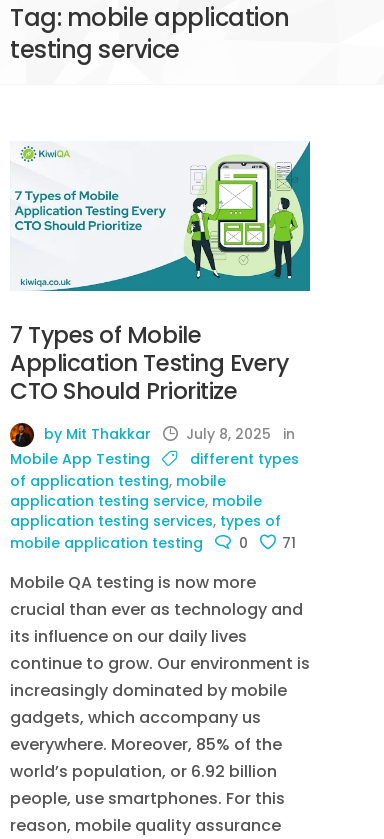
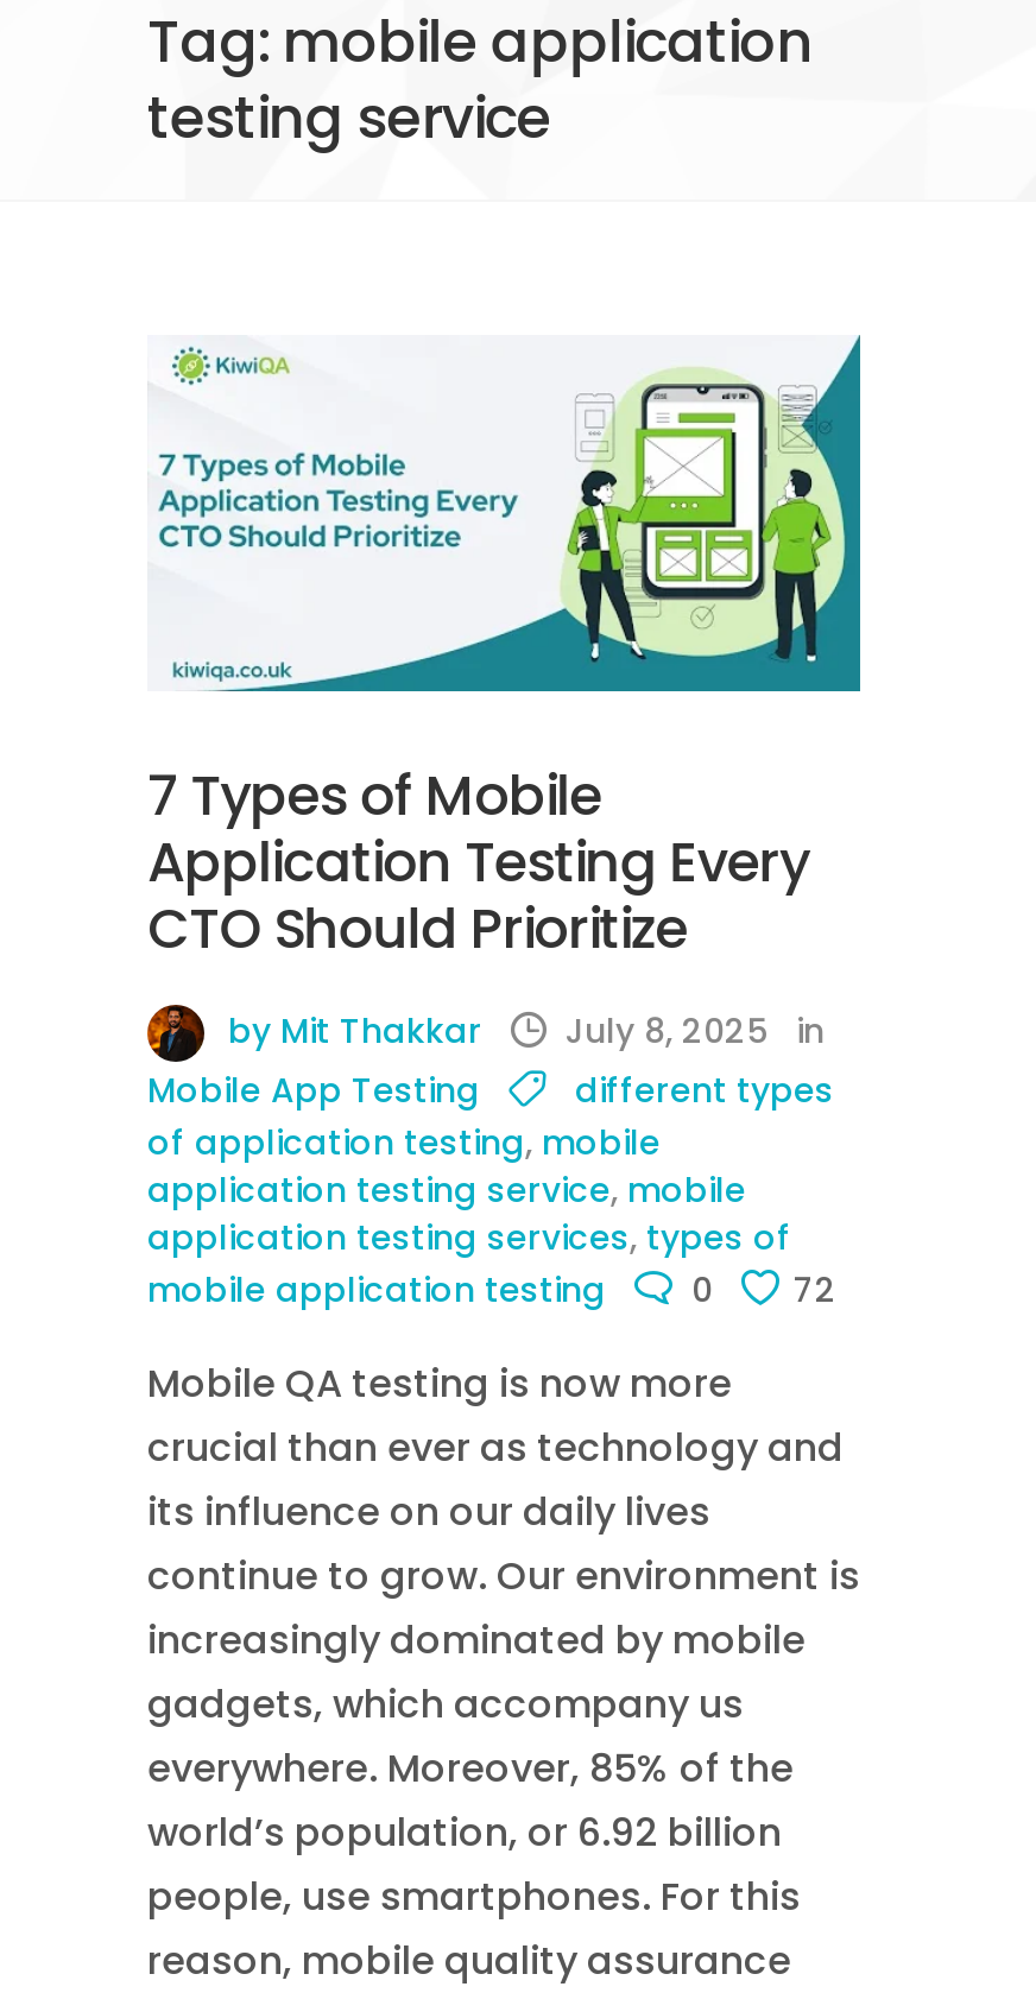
[10,533,296,553] mobile application testing 0 71 -> [147,1266,836,1314] mobile application testing 0 72

